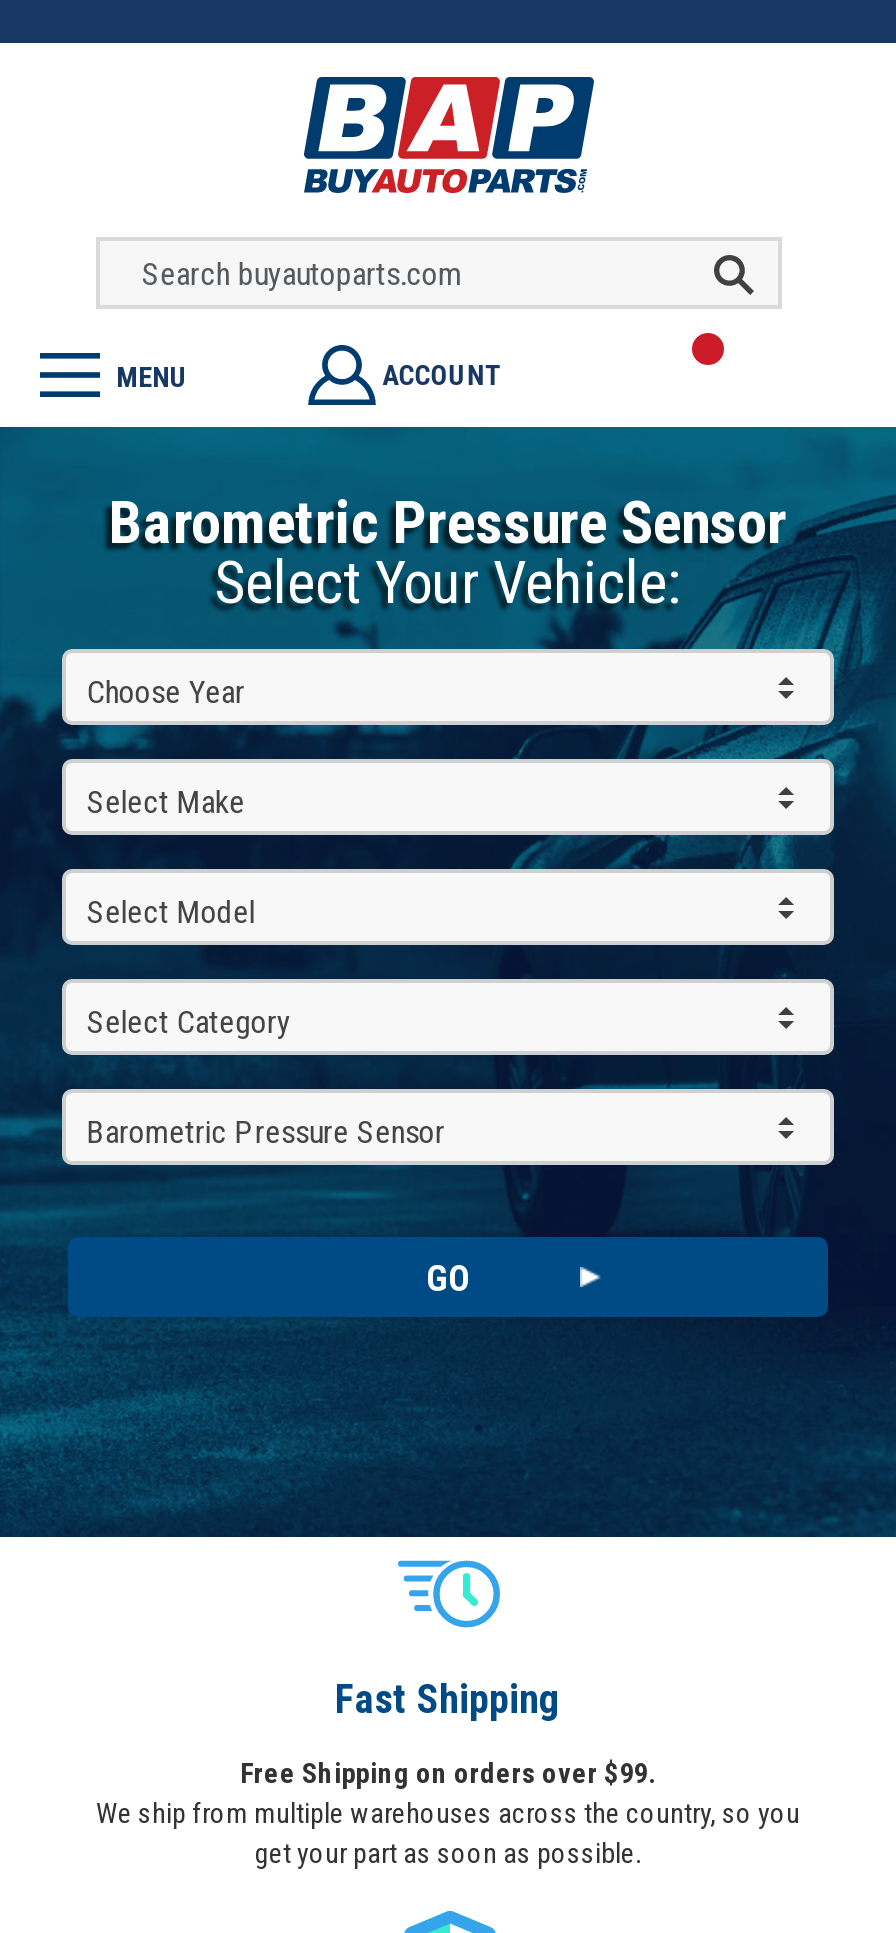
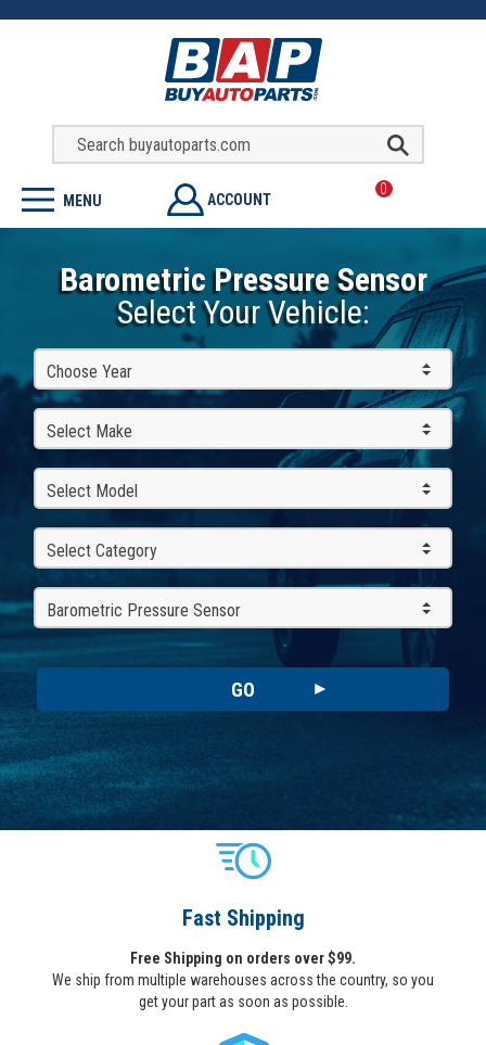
none -> [380,180,388,197] 0

